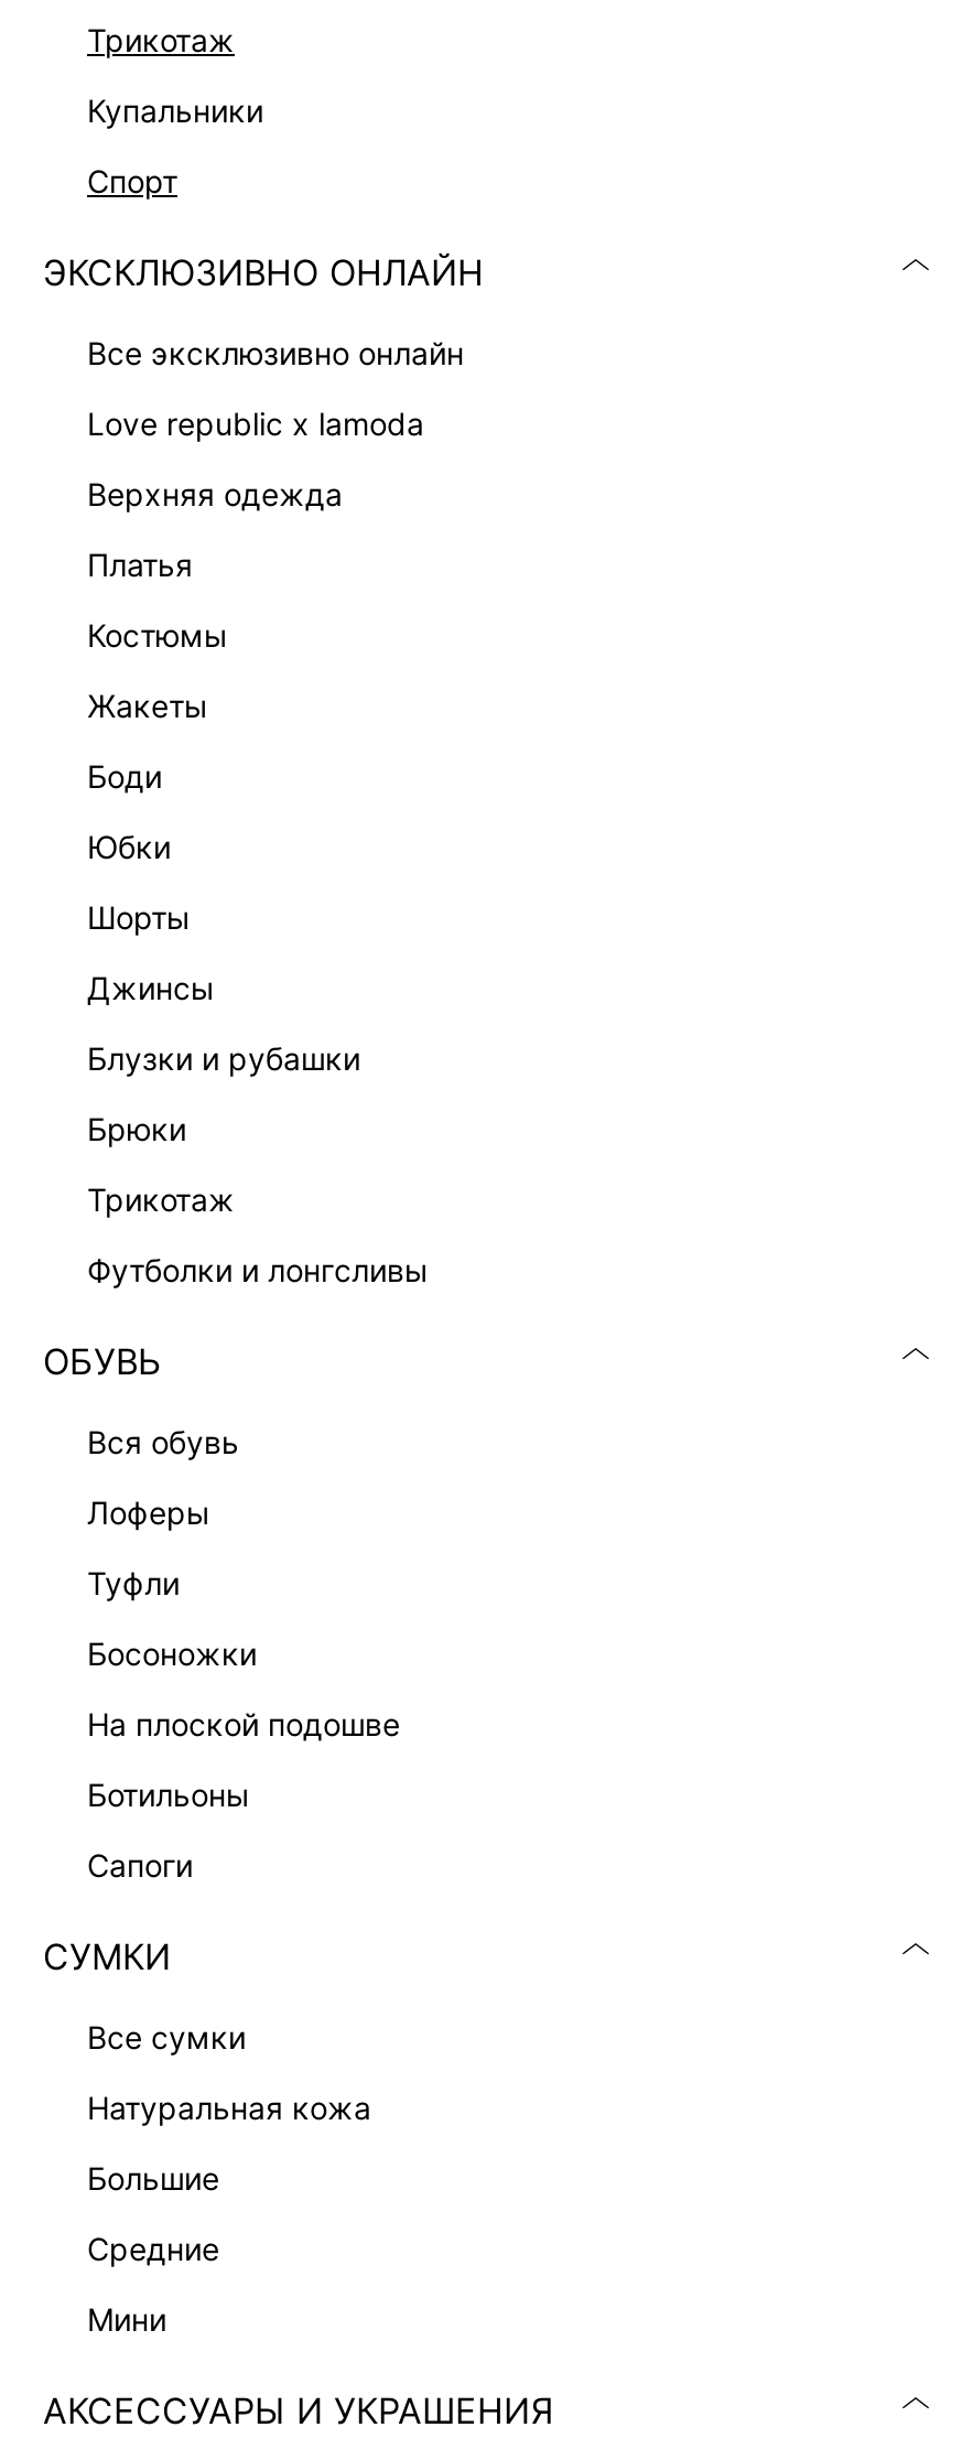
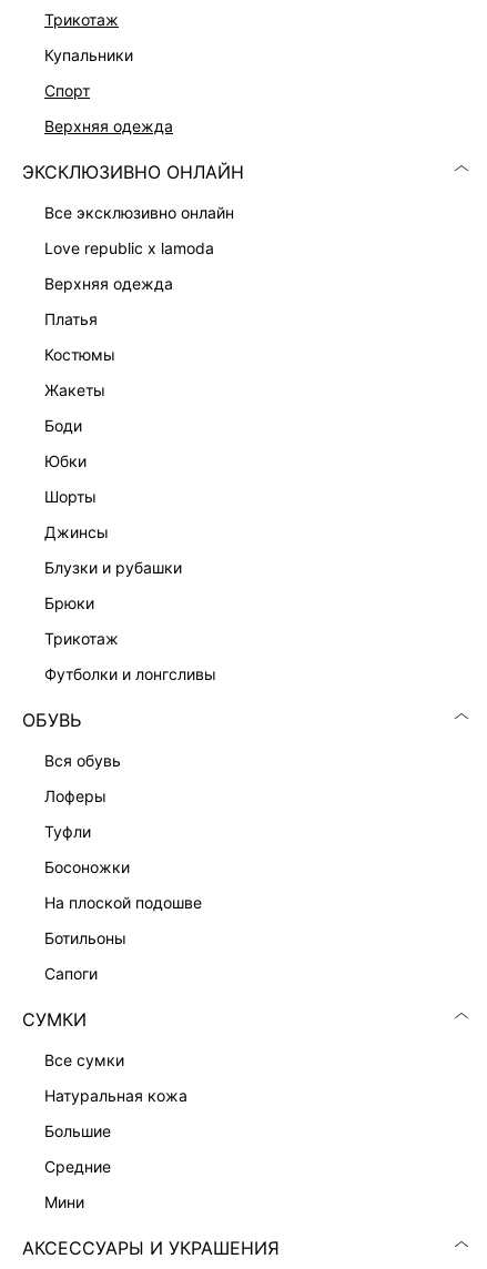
none -> [54,116,173,135] верхняя одежда

